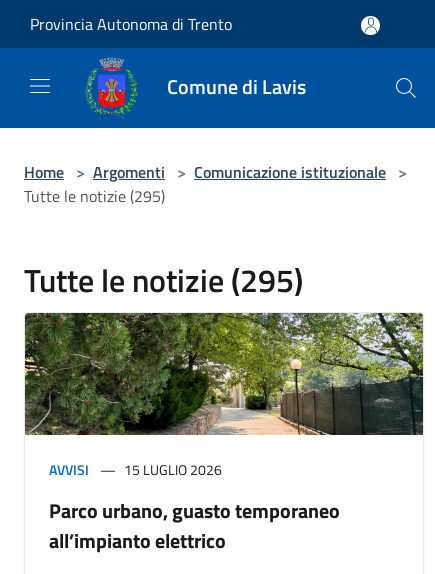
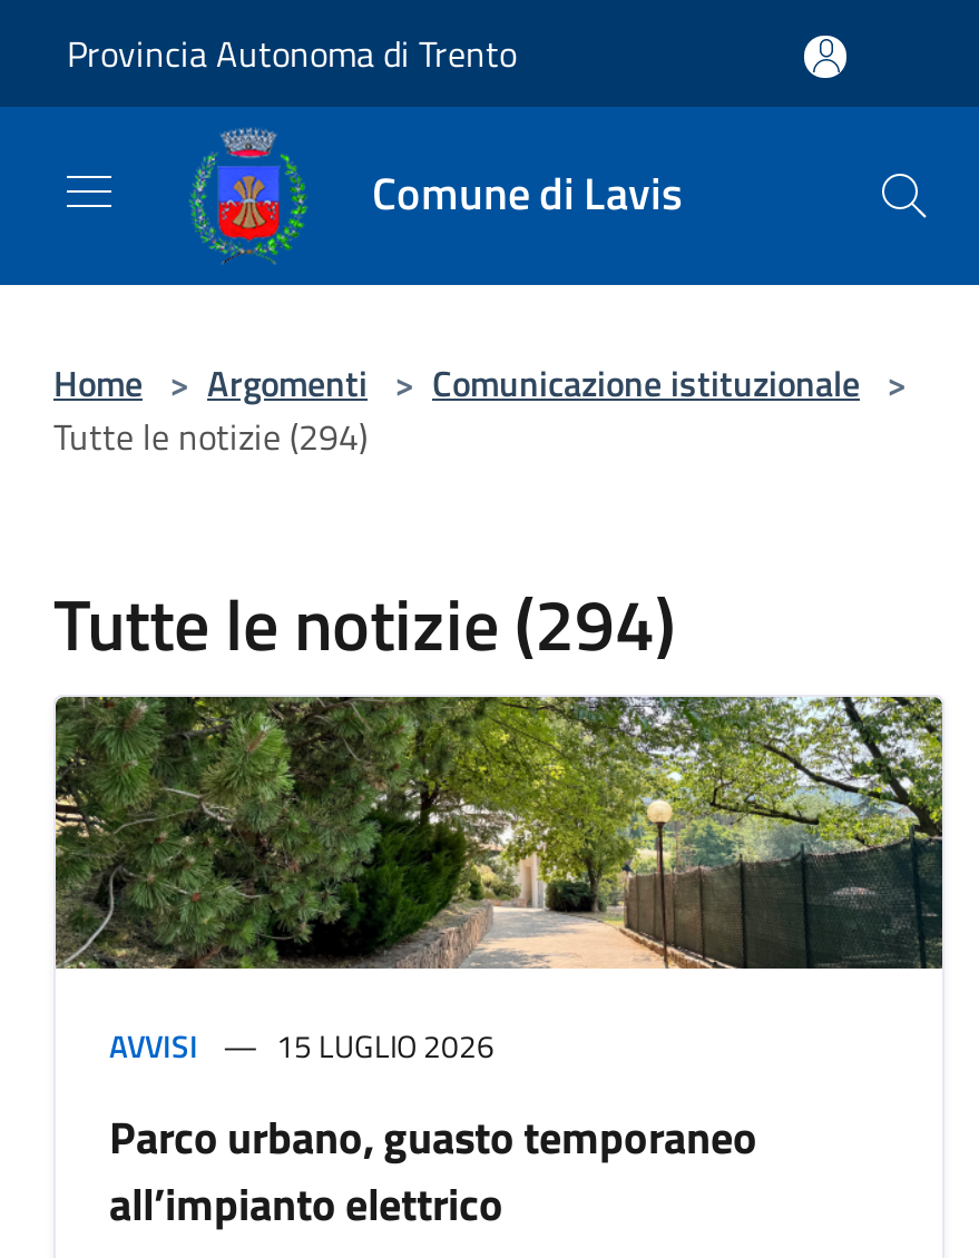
[24,184,165,208] Tutte le notizie (295) -> [53,409,368,462] Tutte le notizie (294)
[24,256,303,304] Tutte le notizie (295) -> [53,569,675,676] Tutte le notizie (294)

